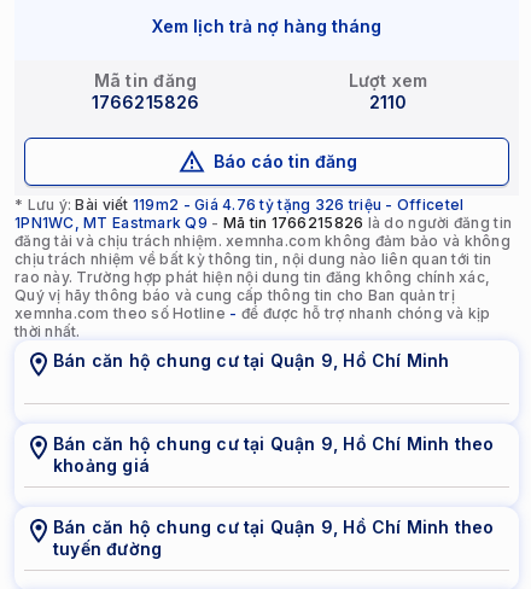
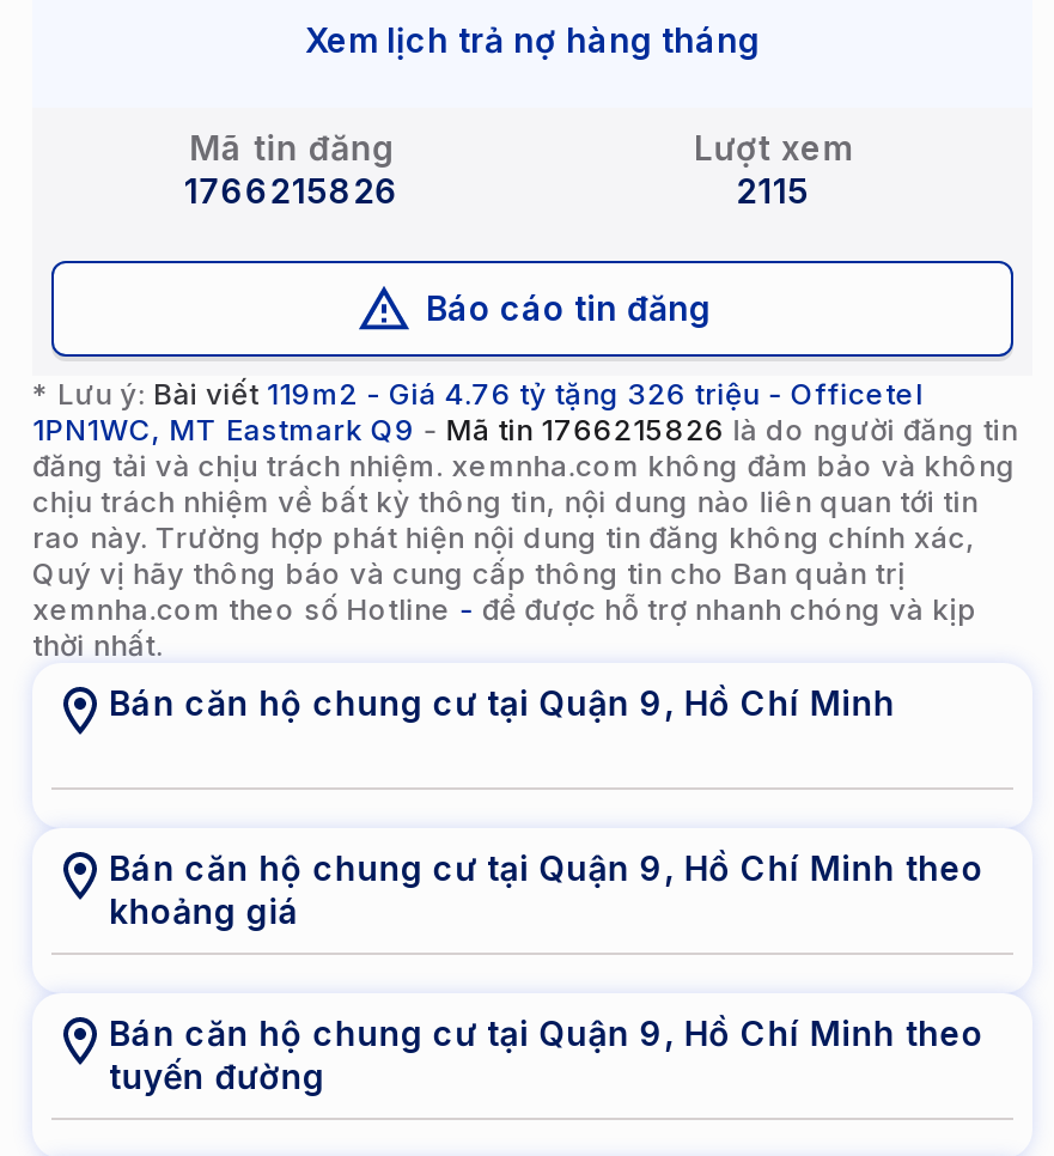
[369,92,407,112] 2110 -> [736,170,810,211] 2115

